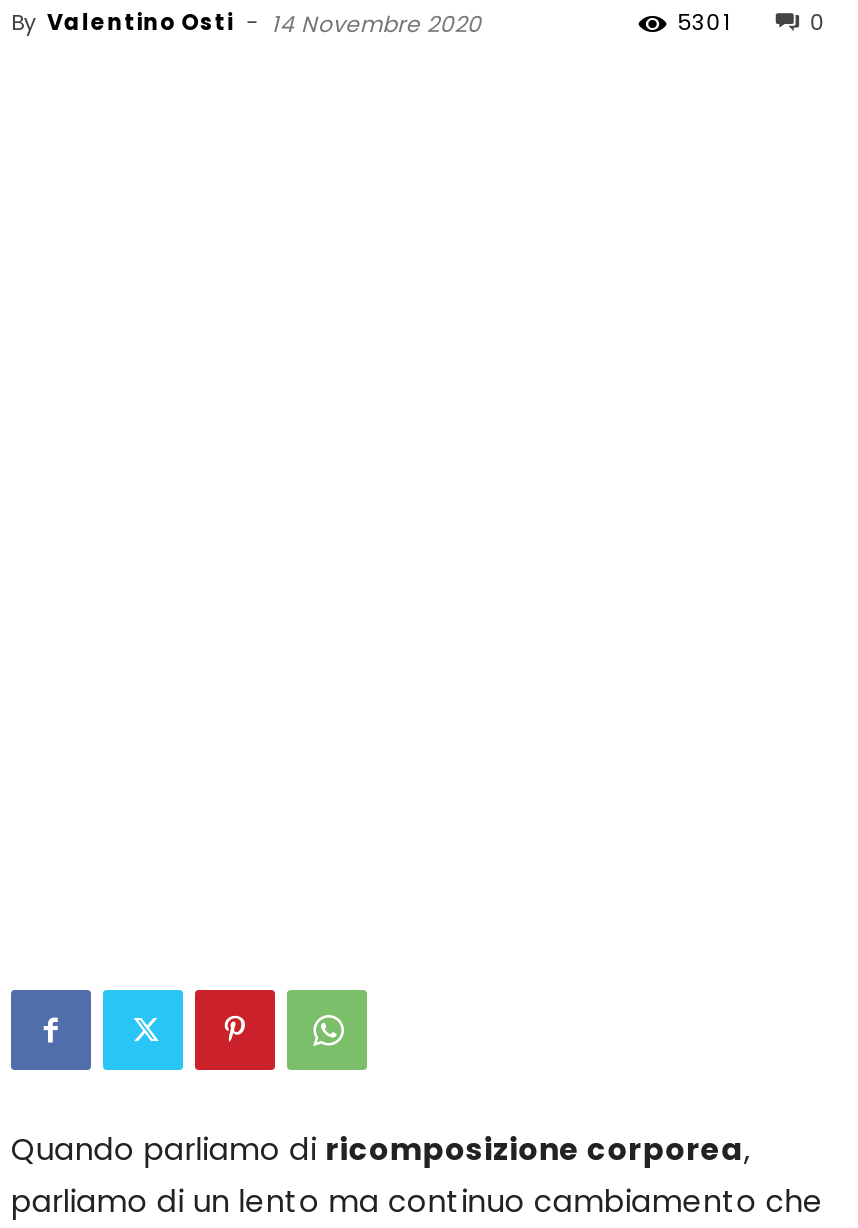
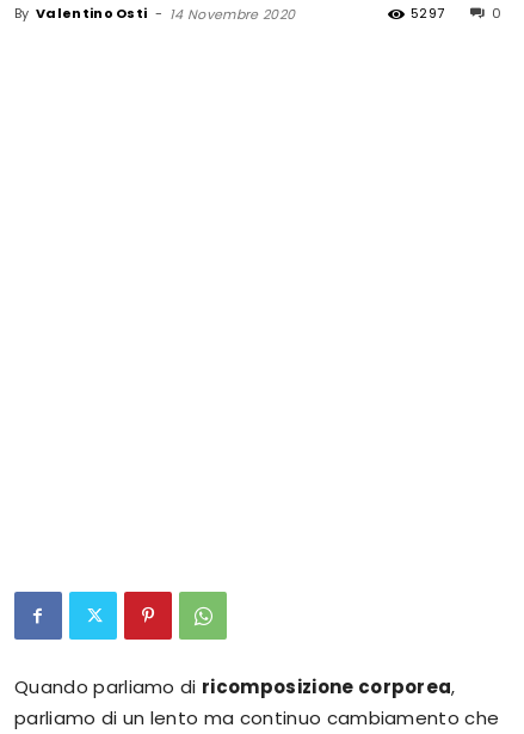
[677,6,732,38] 5301 -> [411,4,444,23] 5297

